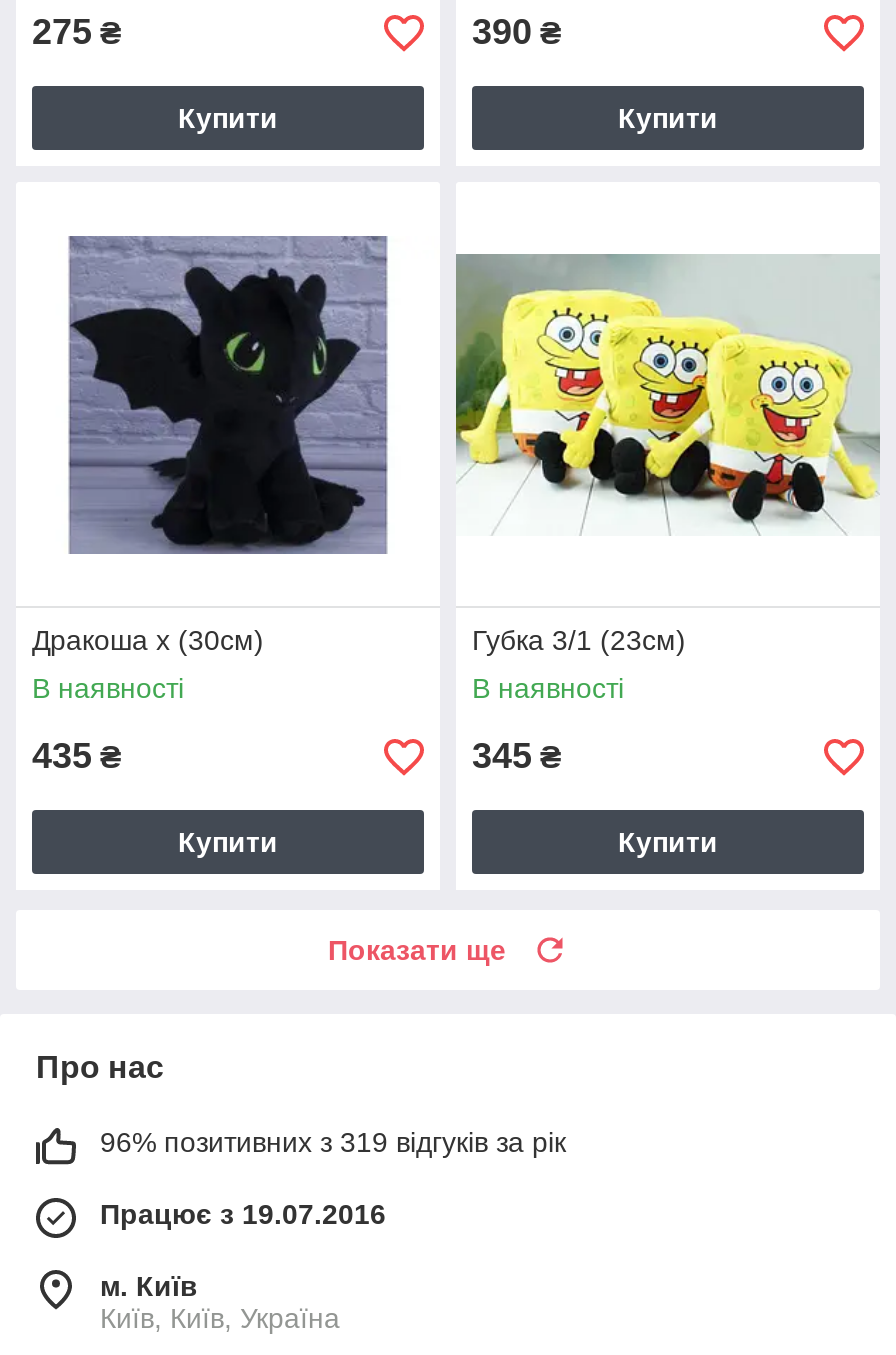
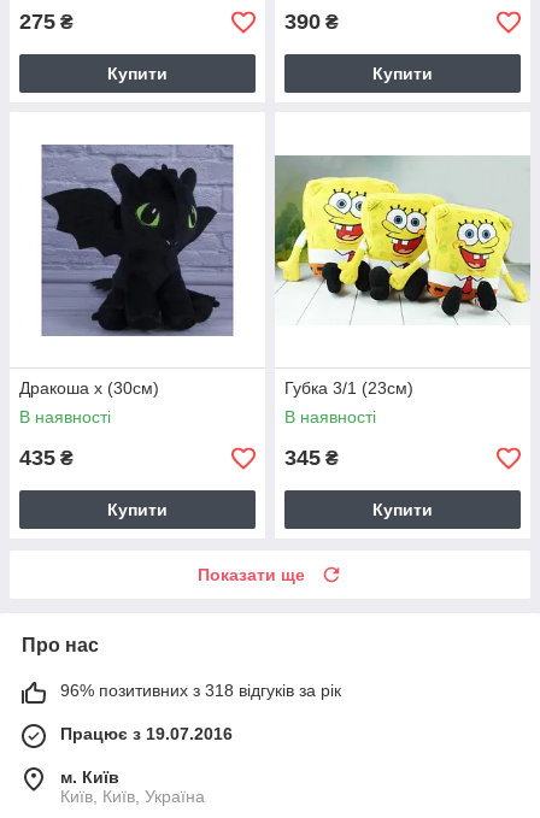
[100,1127,566,1159] 96% позитивних з 319 відгуків за рік -> [60,681,341,700] 96% позитивних з 318 відгуків за рік

